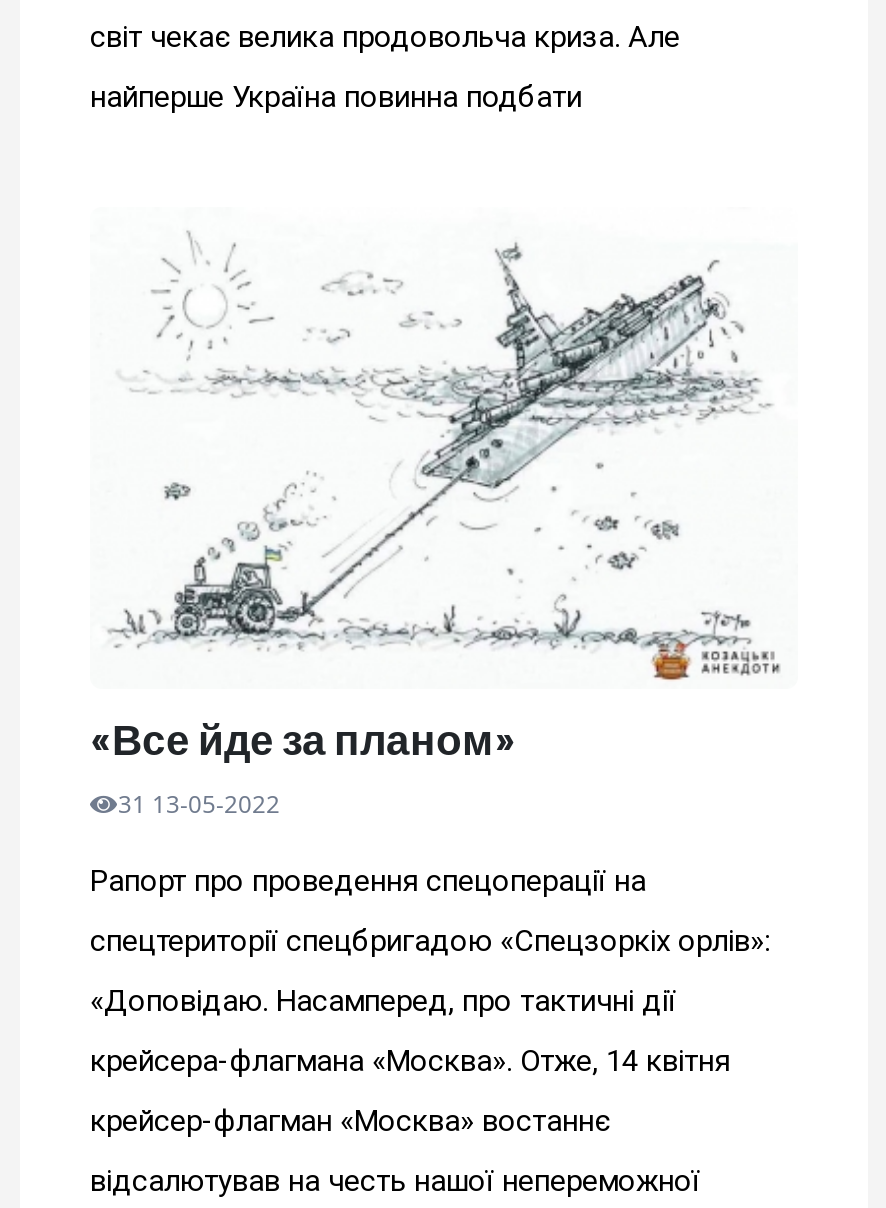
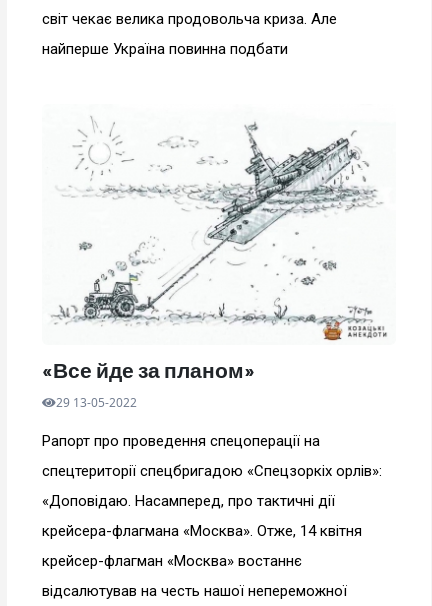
[118,786,280,820] 31 13-05-2022 -> [56,393,137,410] 29 13-05-2022

